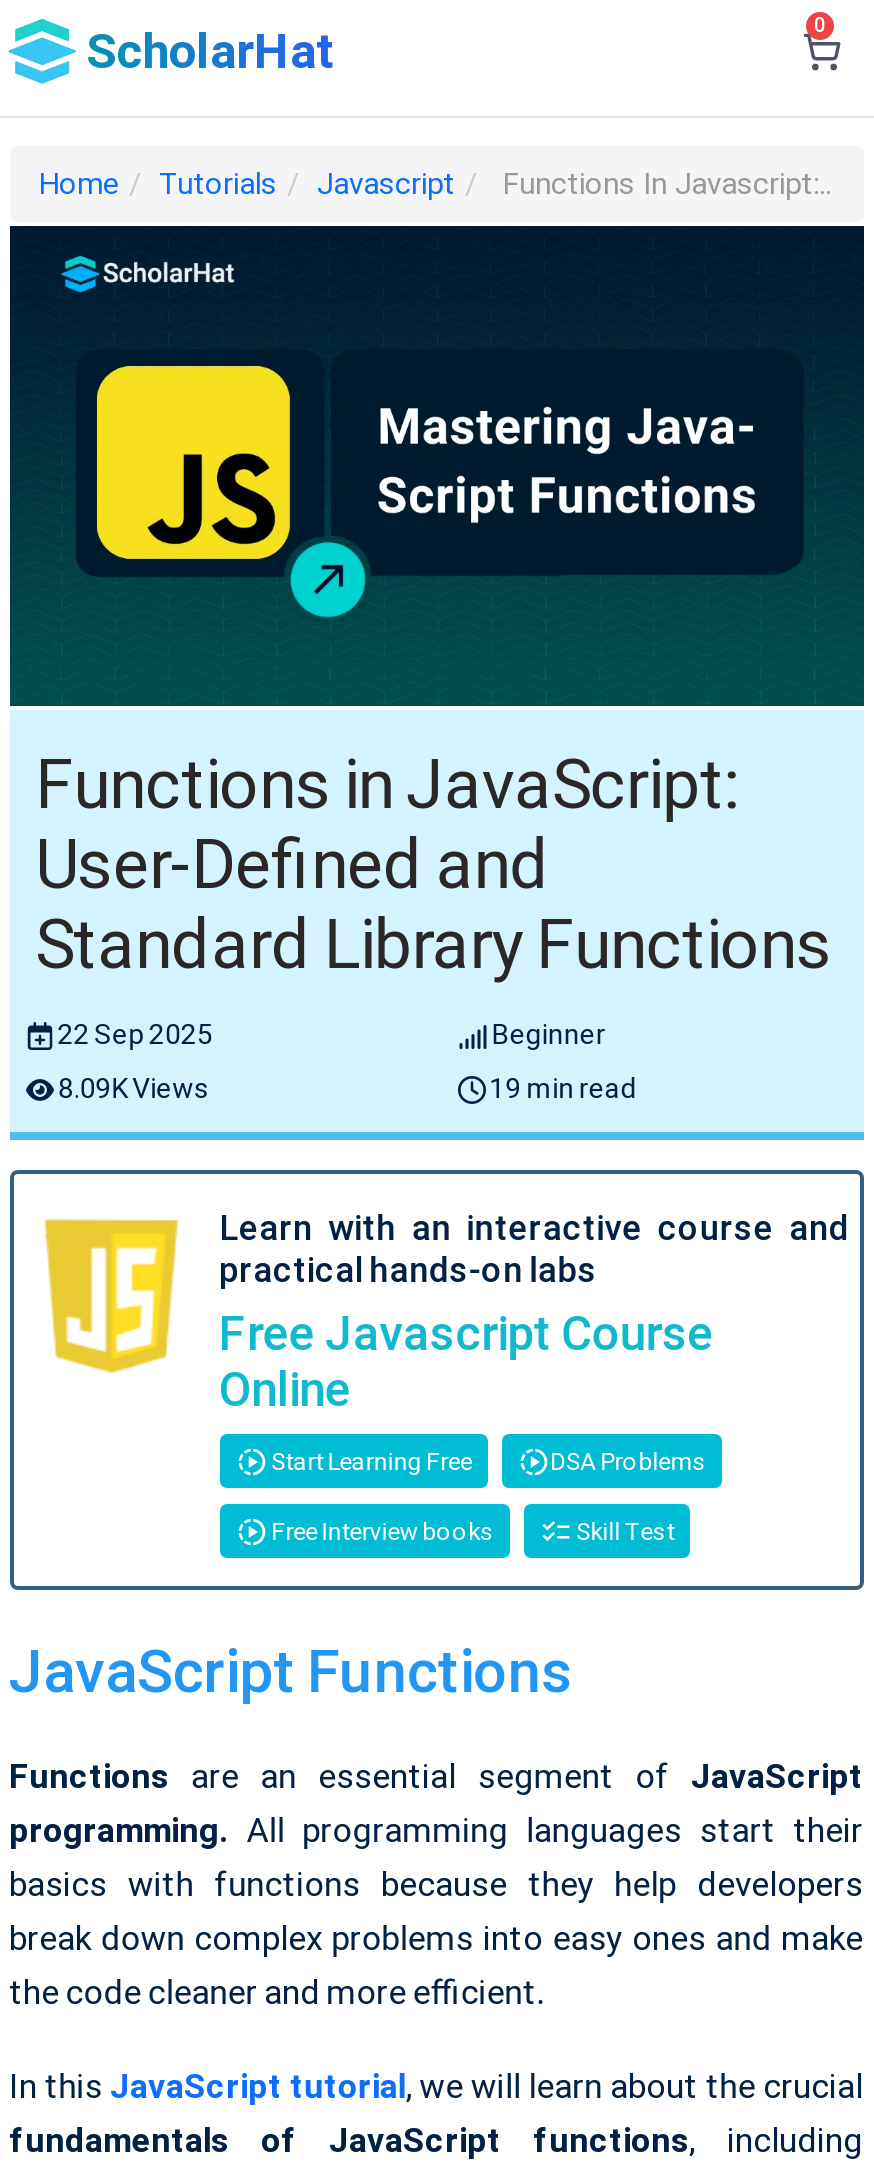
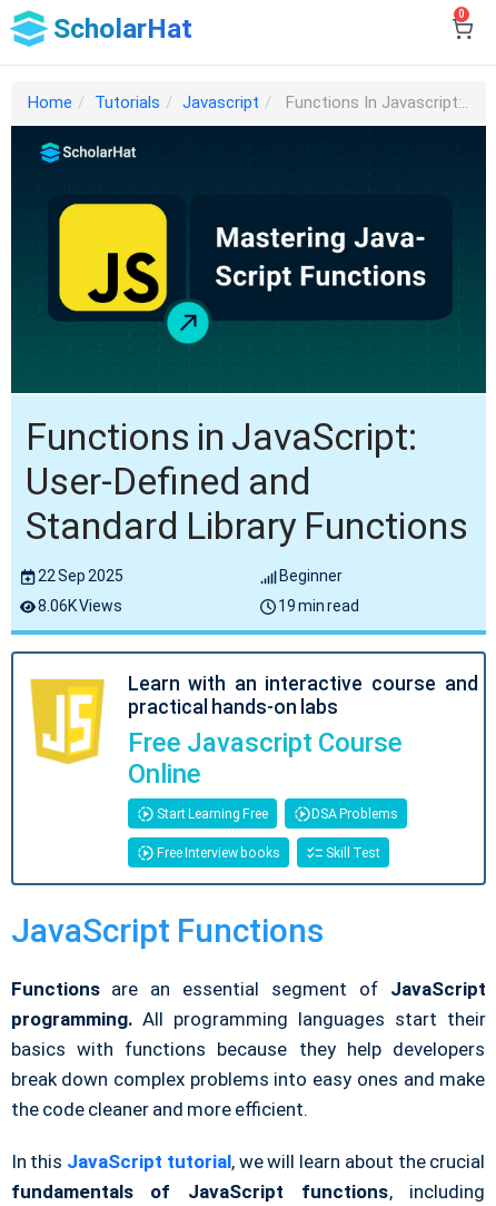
[53,1072,210,1104] 8.09K Views -> [35,597,122,615] 8.06K Views

